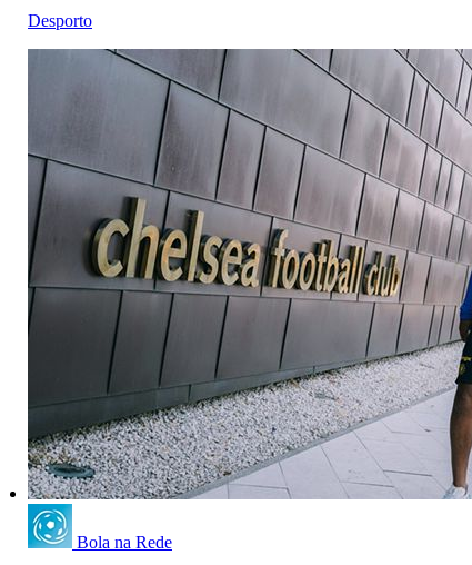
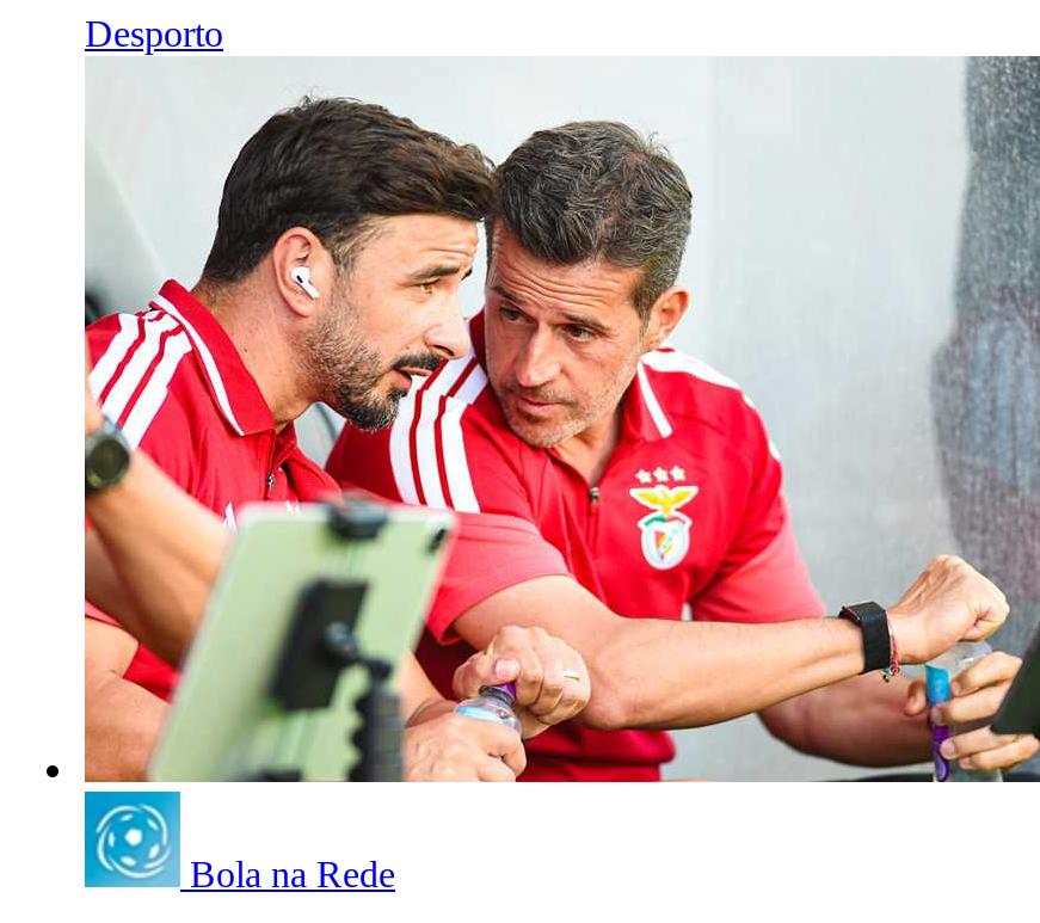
[27,48,469,500] [image] -> [82,54,1033,784] [image]

